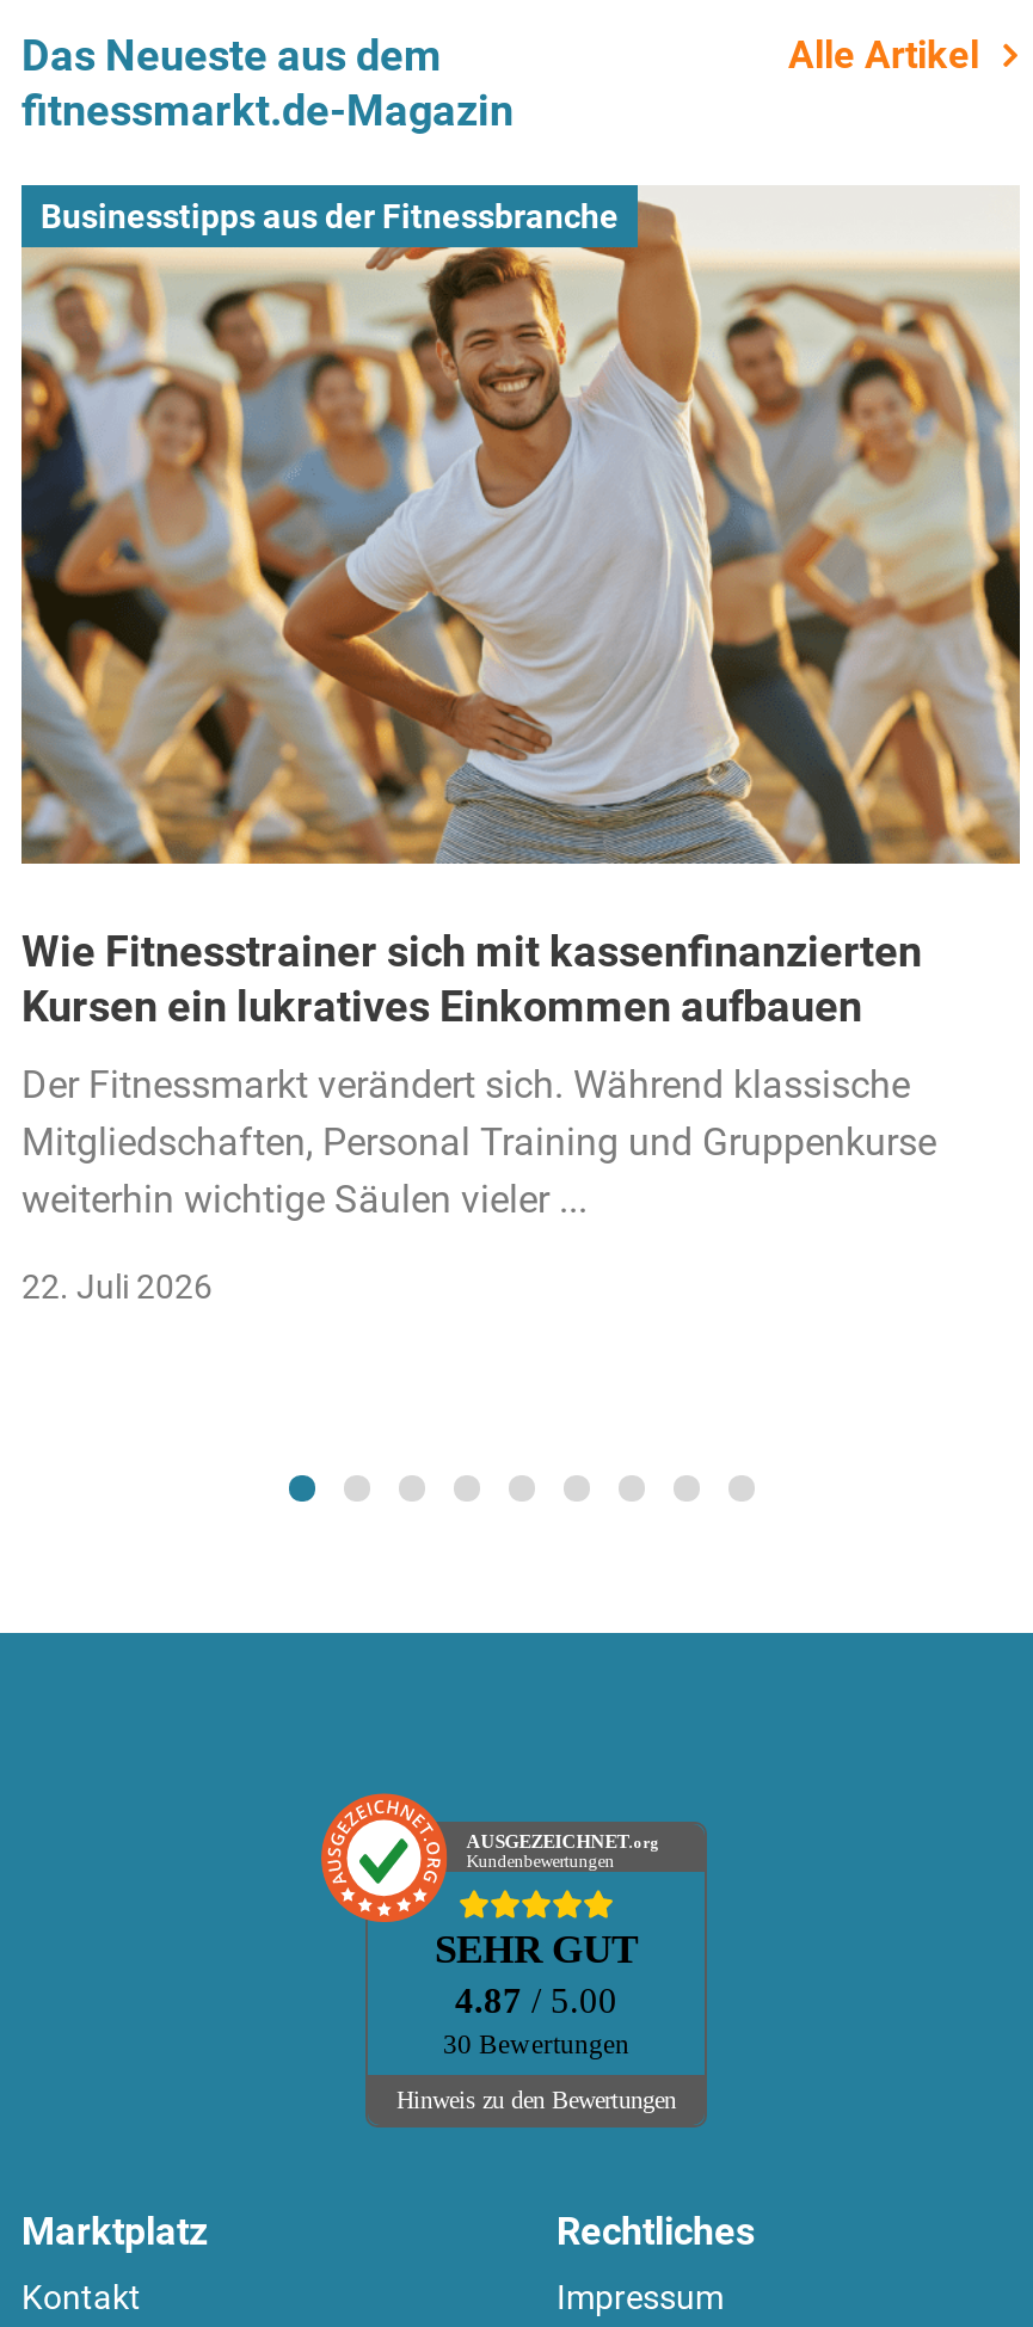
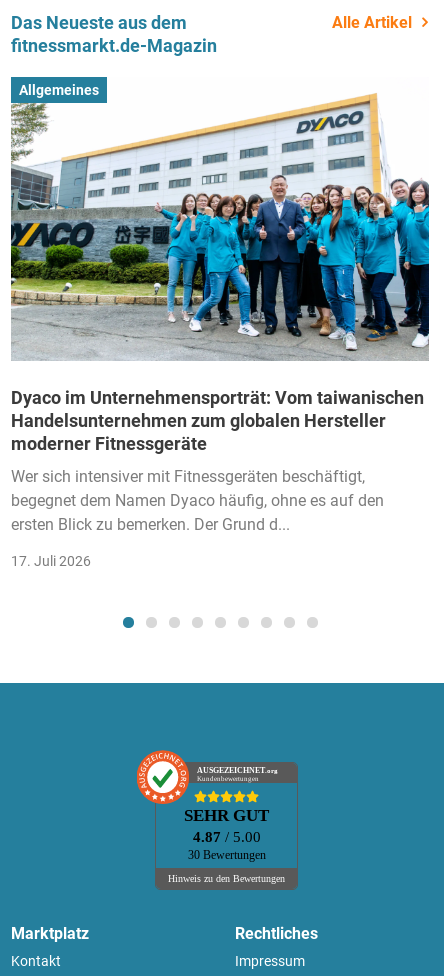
[19,188,1022,866] [image] | Businesstipps aus der Fitnessbranche -> [10,81,430,361] [image] | Allgemeines
[21,925,922,1030] Wie Fitnesstrainer sich mit kassenfinanzierten | Kursen ein lukratives Einkommen aufbauen -> [11,387,424,454] Dyaco im Unternehmensporträt: Vom taiwanischen | Handelsunternehmen zum globalen Hersteller | moderner Fitnessgeräte
[21,1061,936,1222] Der Fitnessmarkt verändert sich. Während klassische | Mitgliedschaften, Personal Training und Gruppenkurse | weiterhin wichtige Säulen vieler ... -> [11,467,384,534] Wer sich intensiver mit Fitnessgeräten beschäftigt, | begegnet dem Namen Dyaco häufig, ohne es auf den | ersten Blick zu bemerken. Der Grund d...
[21,1267,213,1305] 22. Juli 2026 -> [11,553,91,569] 17. Juli 2026

